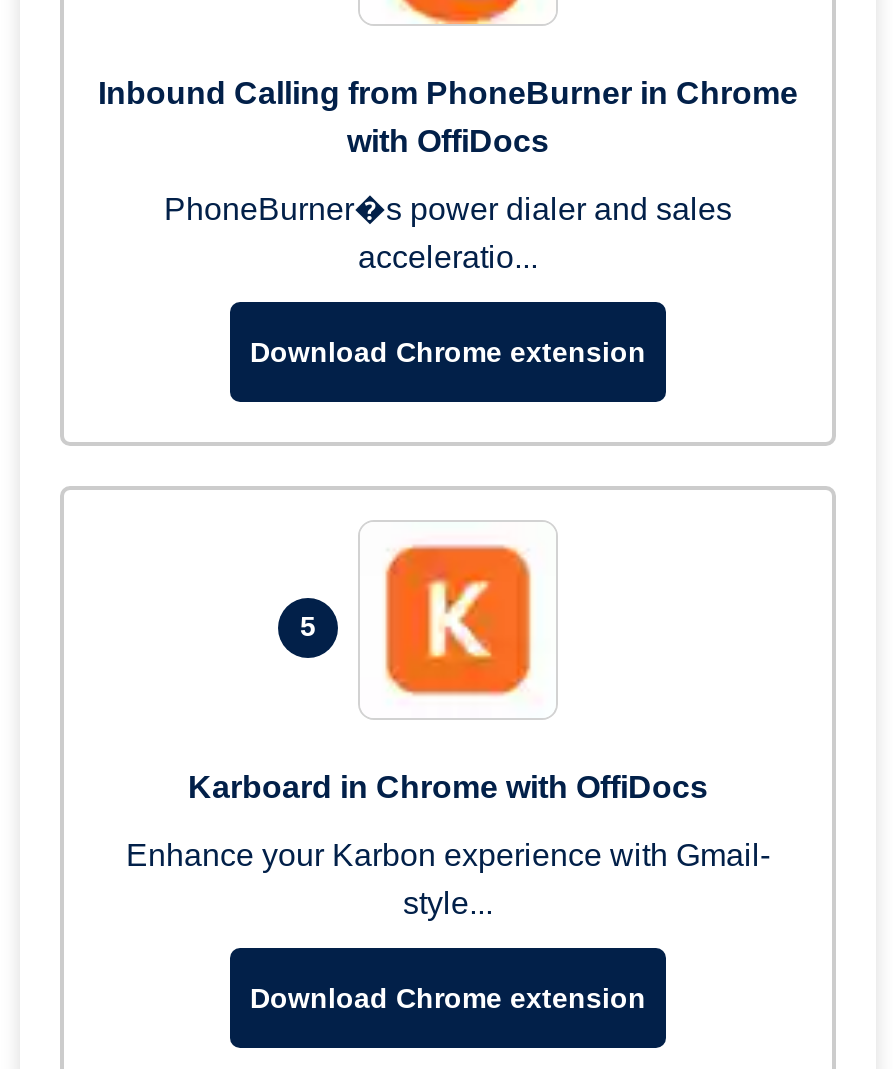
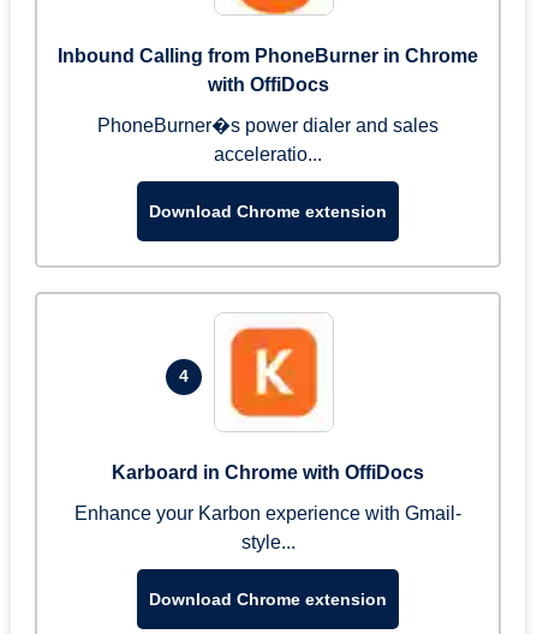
[300,610,316,642] 5 -> [179,366,189,385] 4

